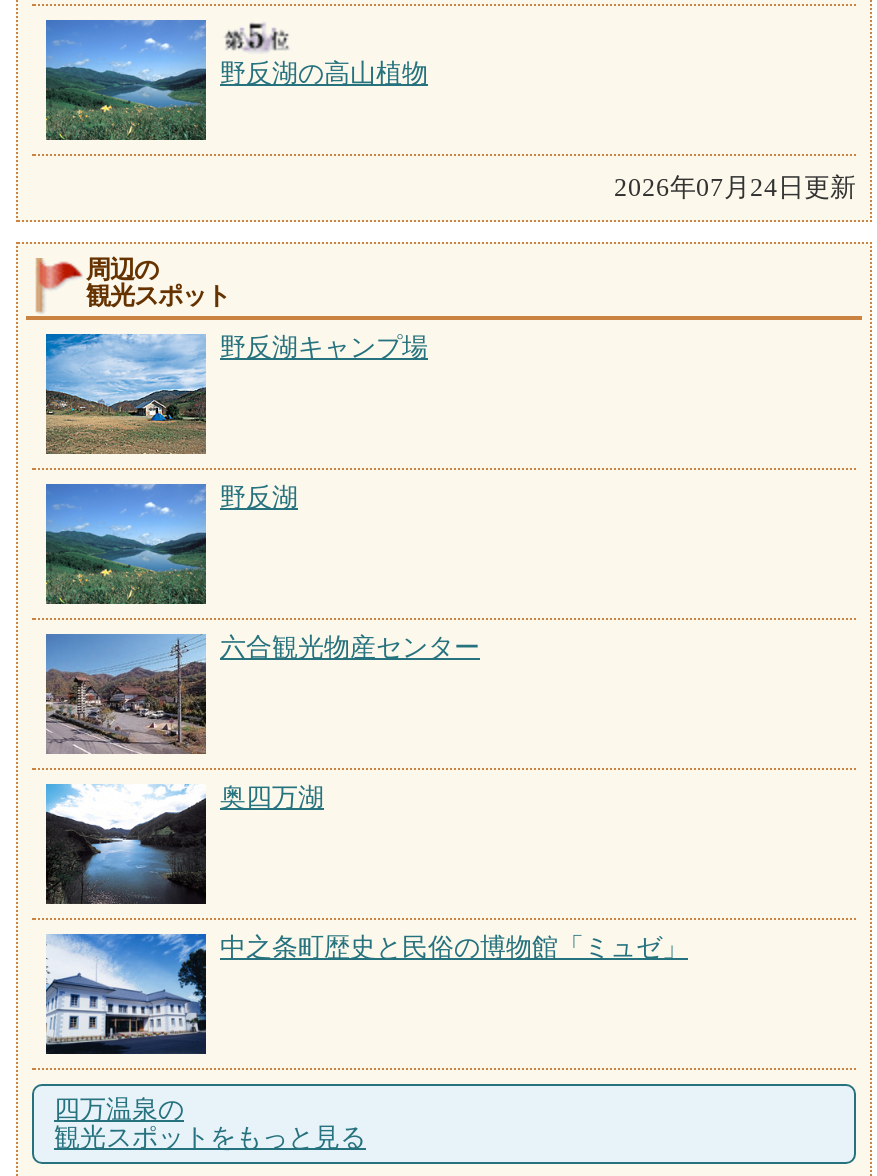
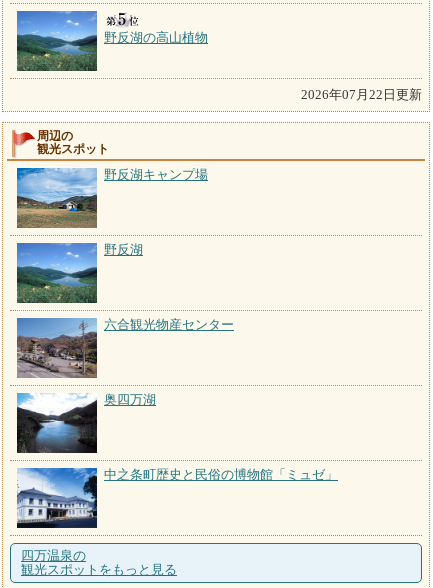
[614,173,856,203] 2026年07月24日更新 -> [301,87,422,102] 2026年07月22日更新

